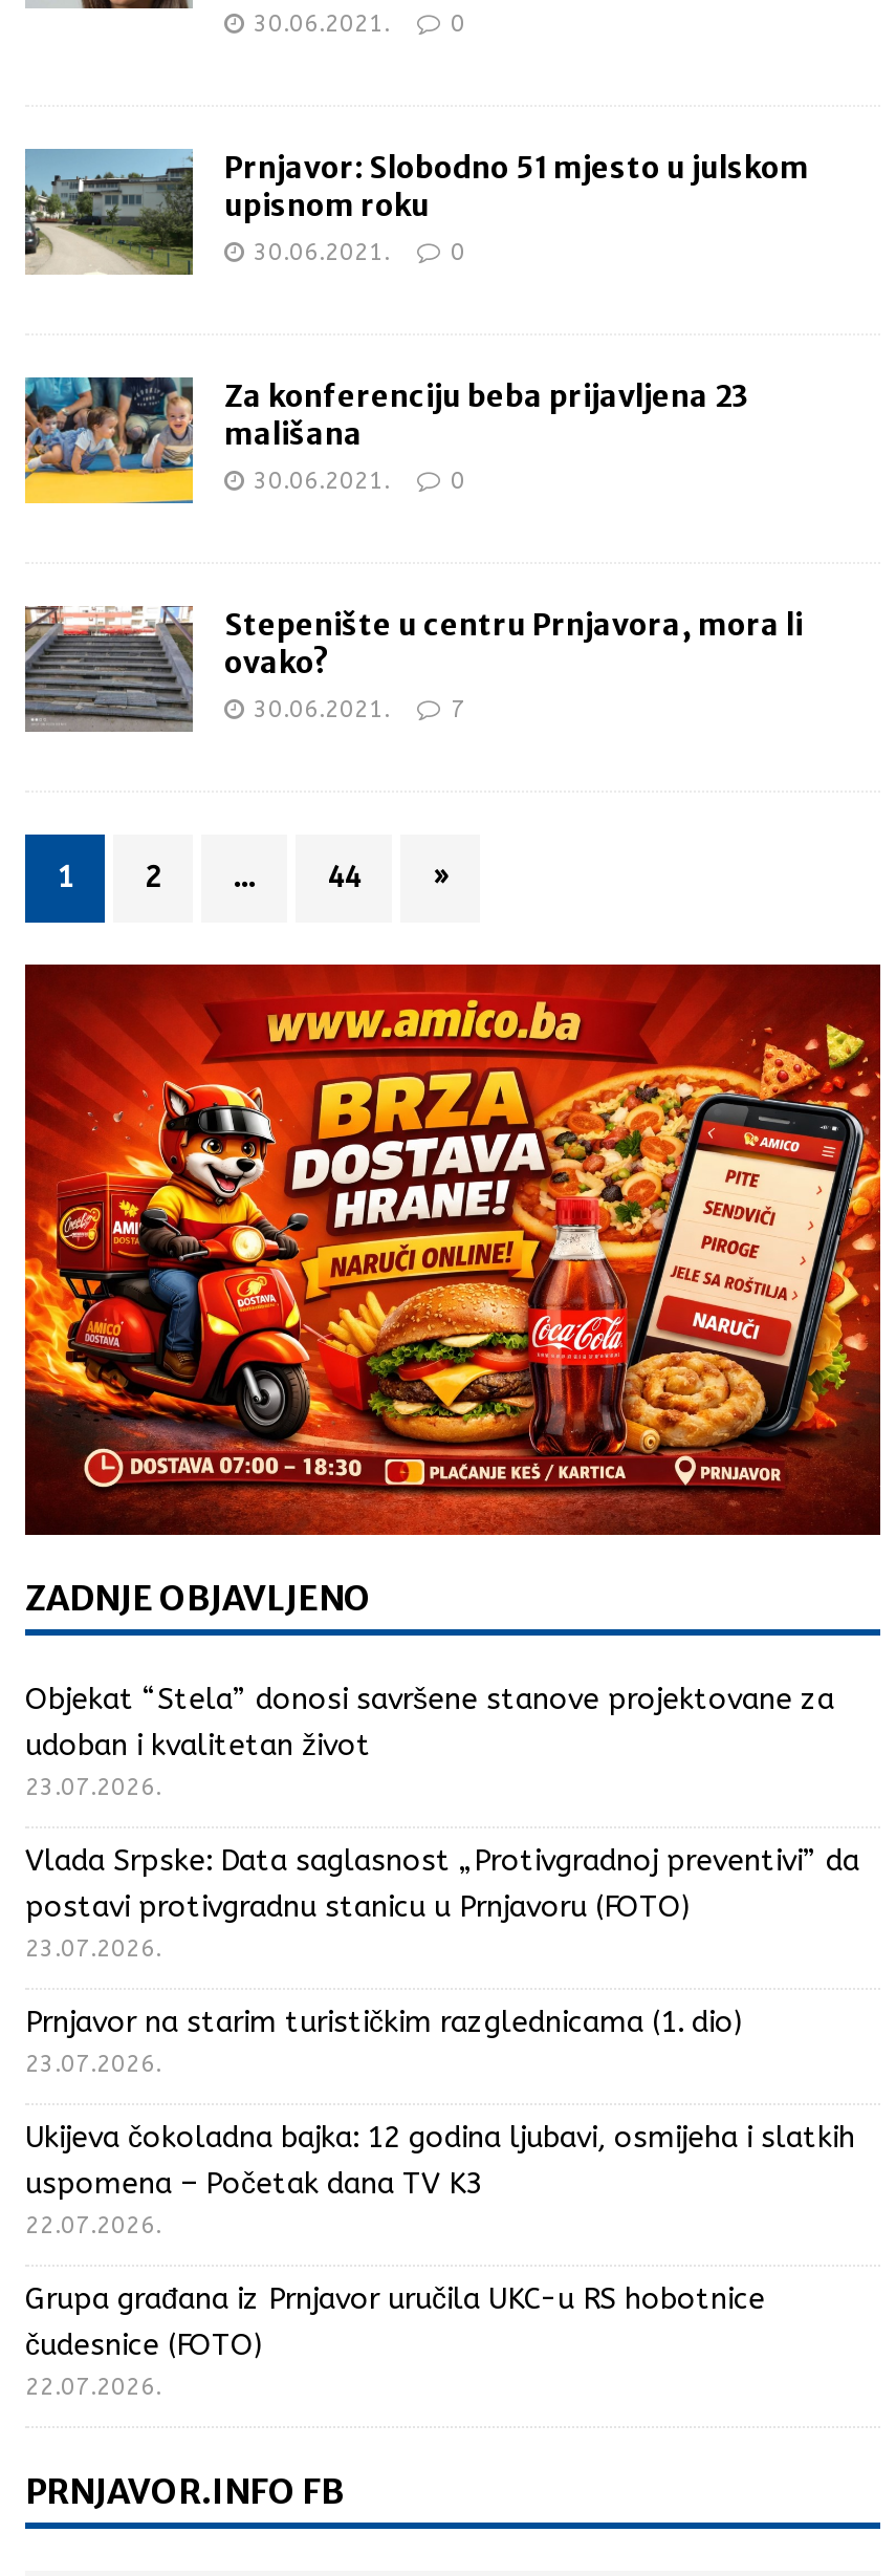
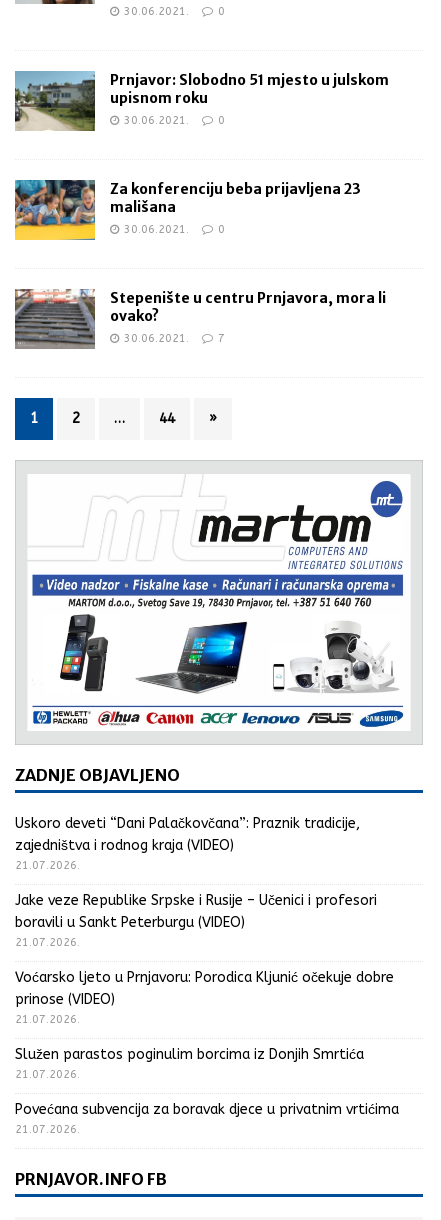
[23,962,882,1537] [image] -> [15,460,423,745] [image]
[25,1681,834,1801] Objekat “Stela” donosi savršene stanove projektovane za | udoban i kvalitetan život | 23.07.2026. -> [15,815,360,872] Uskoro deveti “Dani Palačkovčana”: Praznik tradicije, | zajedništva i rodnog kraja (VIDEO) | 21.07.2026.
[25,1843,859,1962] Vlada Srpske: Data saglasnost „Protivgradnoj preventivi” da | postavi protivgradnu stanicu u Prnjavoru (FOTO) | 23.07.2026. -> [15,892,377,949] Jake veze Republike Srpske i Rusije – Učenici i profesori | boravili u Sankt Peterburgu (VIDEO) | 21.07.2026.
[25,2004,742,2078] Prnjavor na starim turističkim razglednicama (1. dio) | 23.07.2026. -> [15,969,394,1026] Voćarsko ljeto u Prnjavoru: Porodica Kljunić očekuje dobre | prinose (VIDEO) | 21.07.2026.
[25,2120,855,2239] Ukijeva čokoladna bajka: 12 godina ljubavi, osmijeha i slatkih | uspomena – Početak dana TV K3 | 22.07.2026. -> [15,1046,364,1081] Služen parastos poginulim borcima iz Donjih Smrtića | 21.07.2026.
[25,2281,765,2400] Grupa građana iz Prnjavor uručila UKC-u RS hobotnice | čudesnice (FOTO) | 22.07.2026. -> [15,1101,399,1136] Povećana subvencija za boravak djece u privatnim vrtićima | 21.07.2026.

